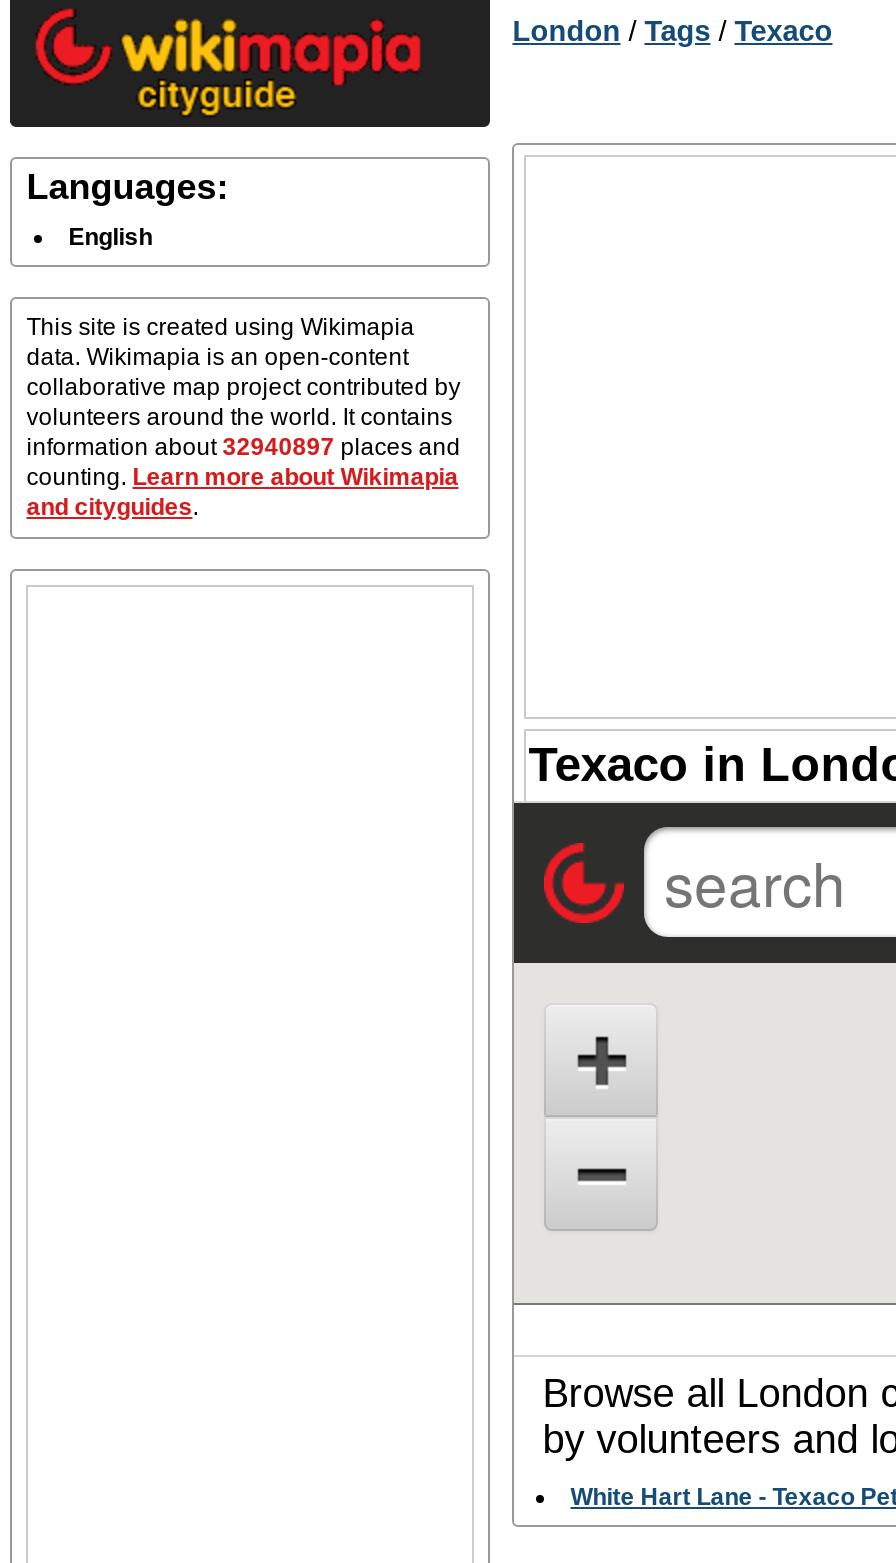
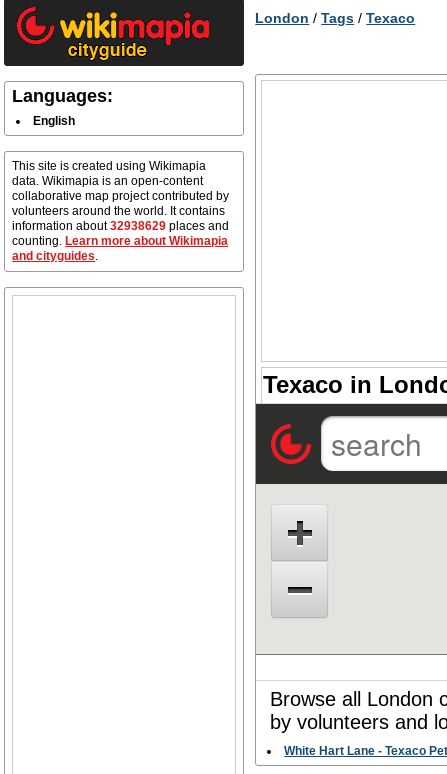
[26,433,460,461] information about 32940897 places and -> [12,219,229,233] information about 32938629 places and

